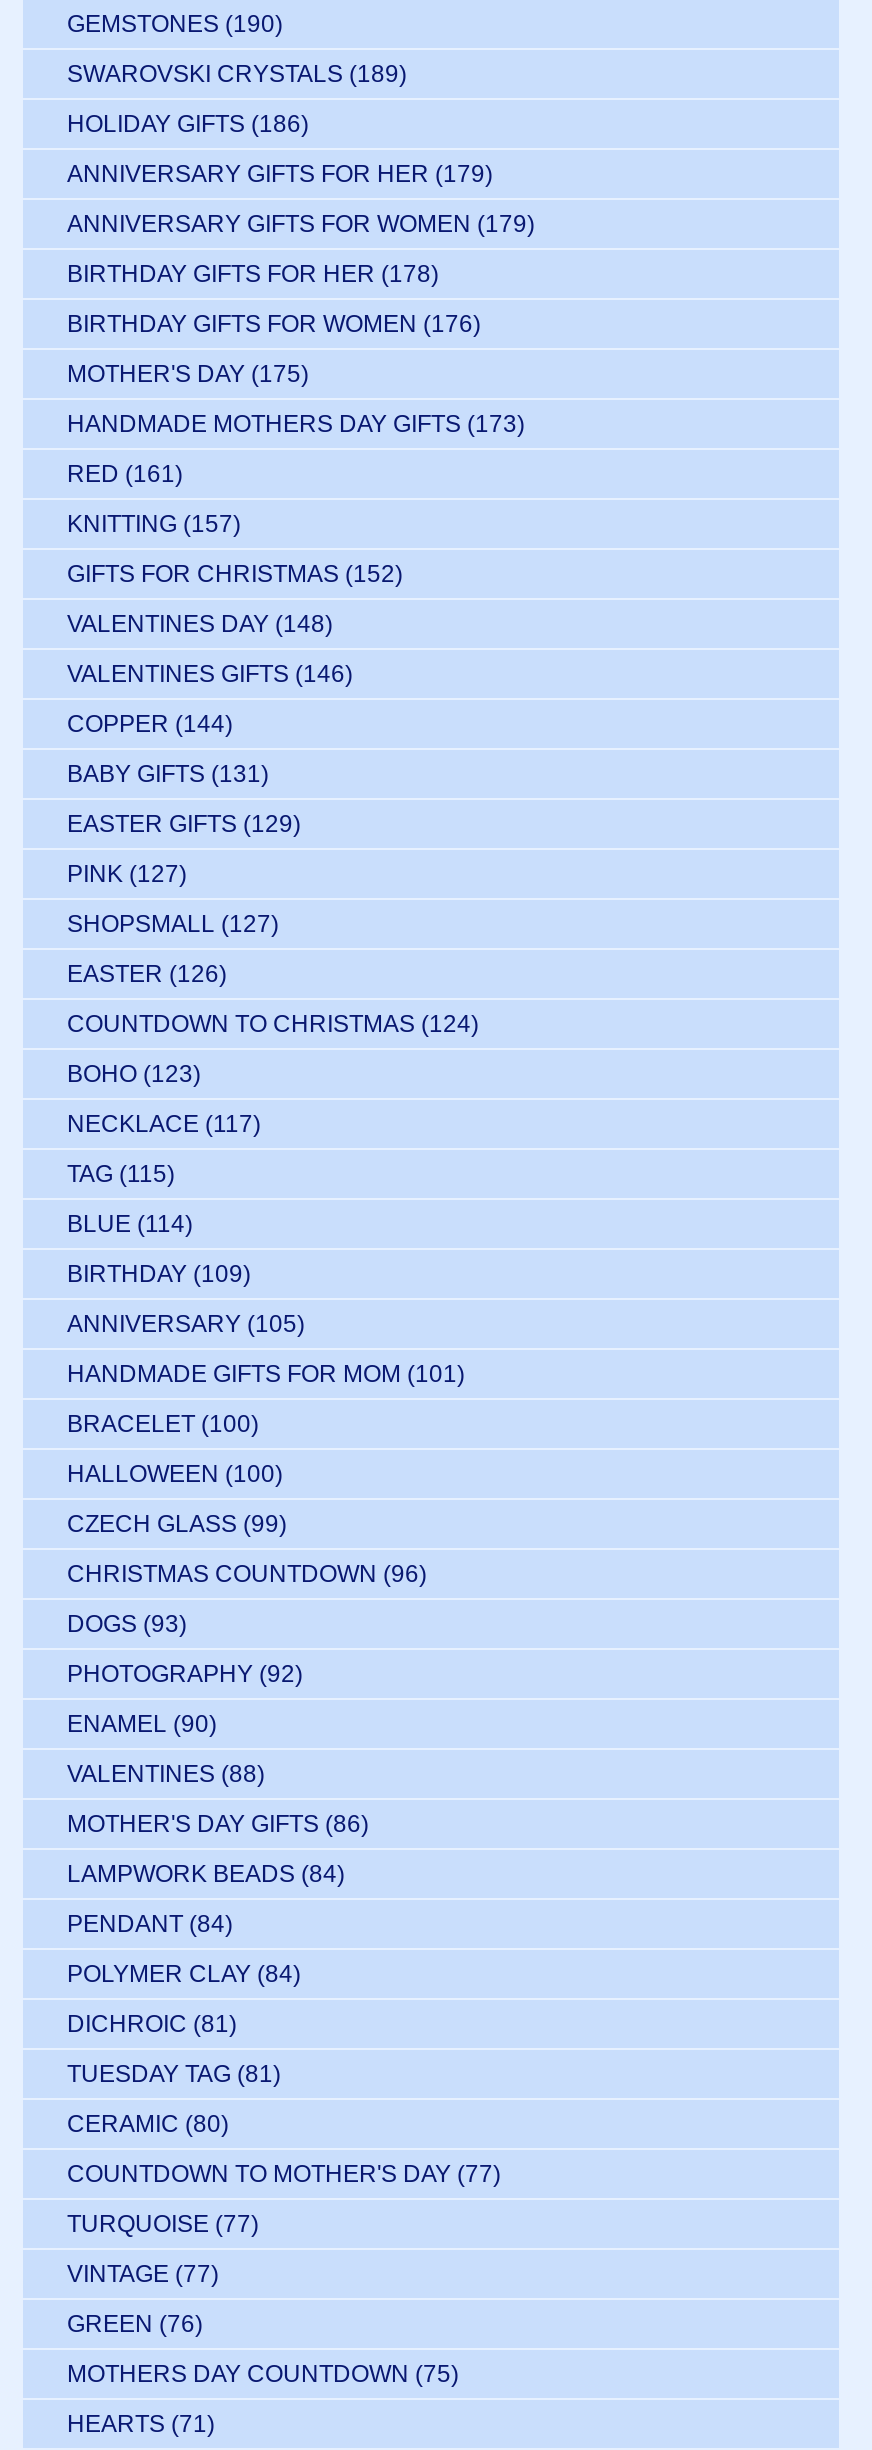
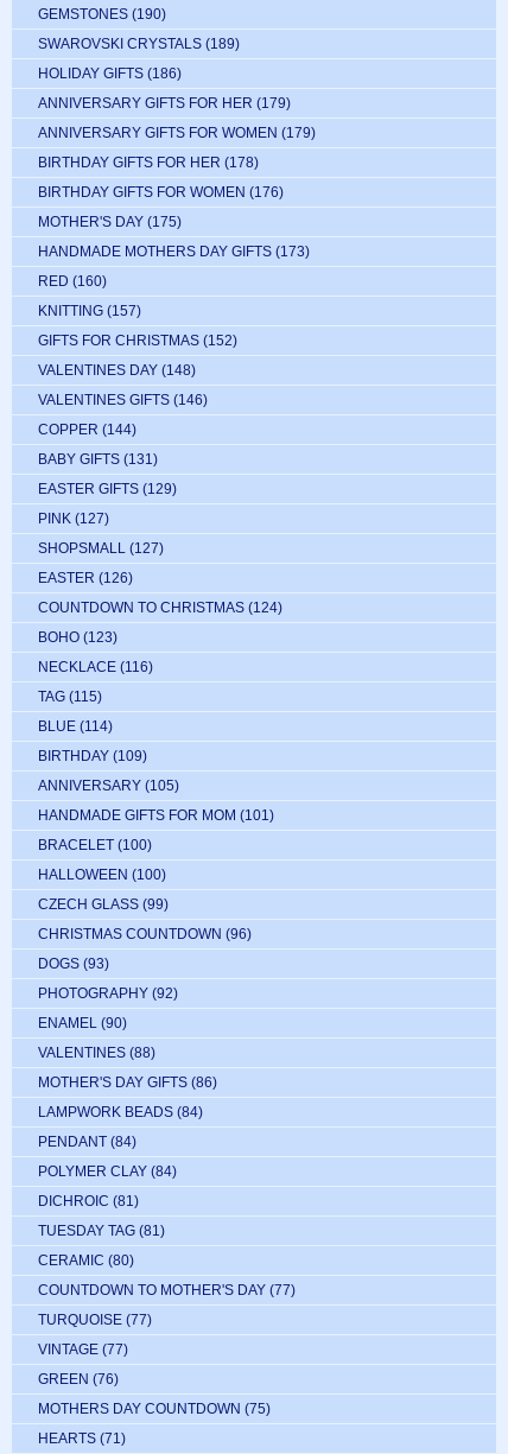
[67,460,183,488] RED (161) -> [38,273,107,290] RED (160)
[67,1110,261,1138] NECKLACE (117) -> [38,659,153,676] NECKLACE (116)

